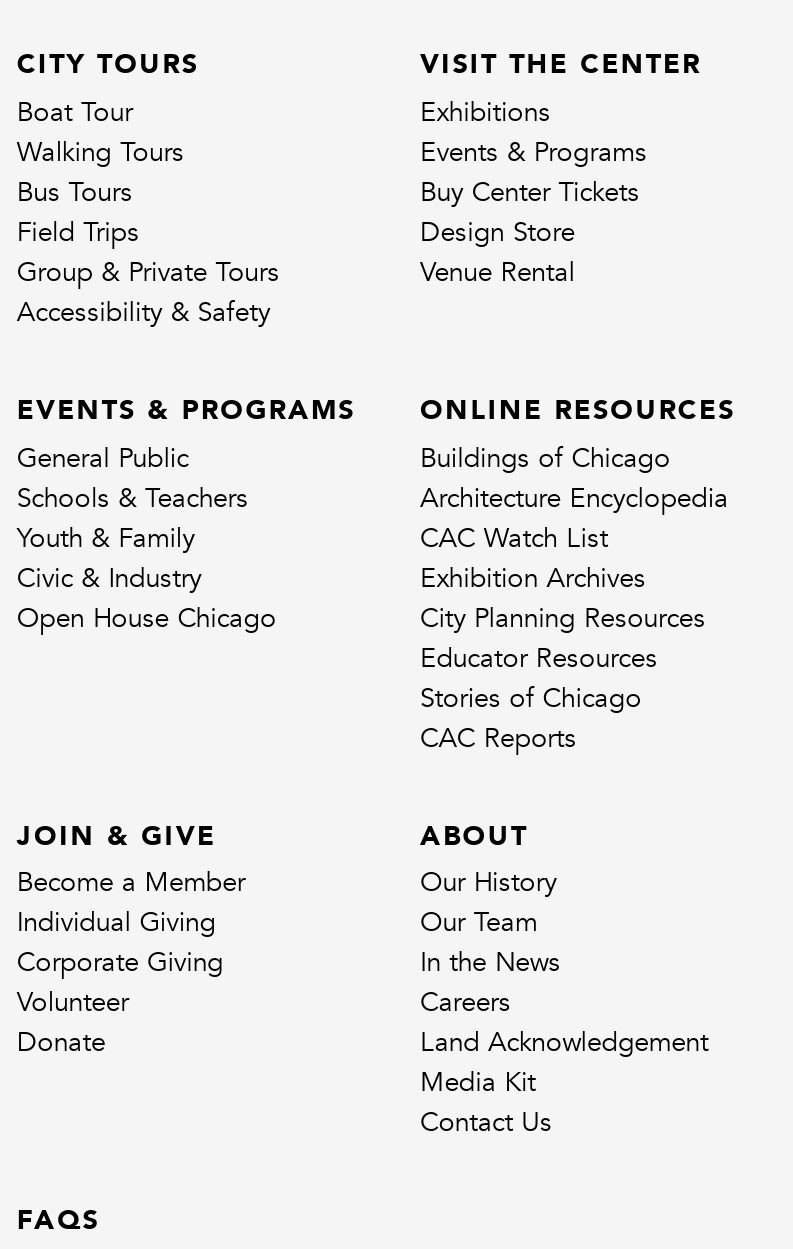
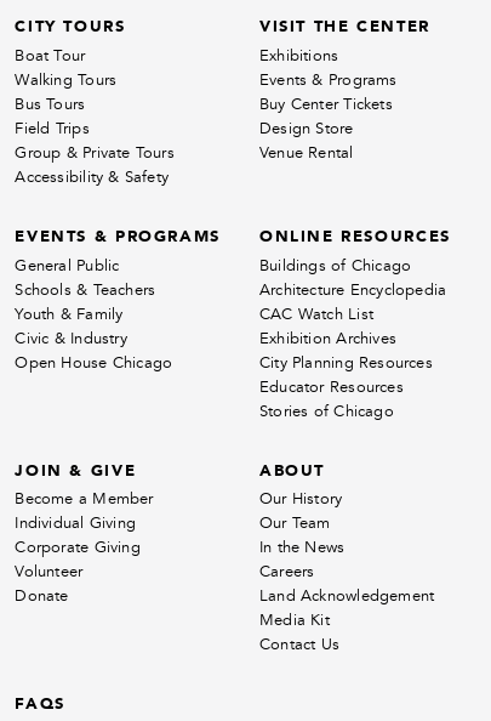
[420,720,577,754] CAC Reports -> none

